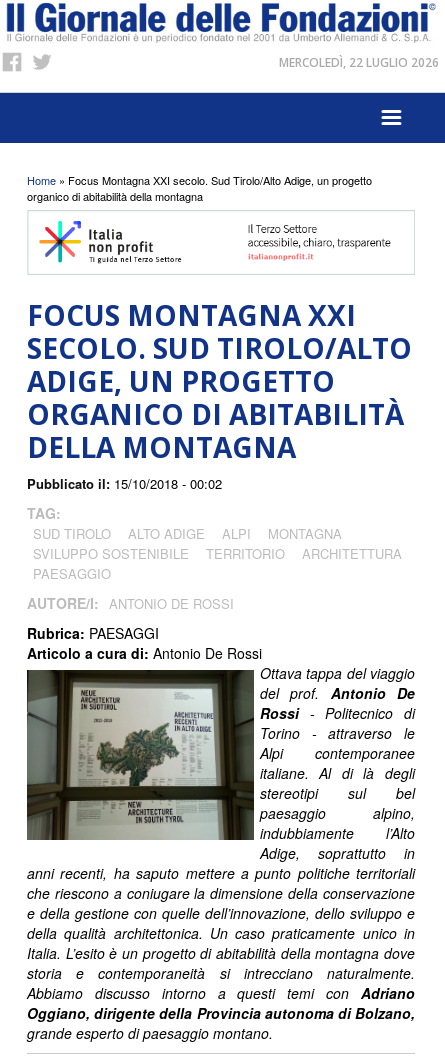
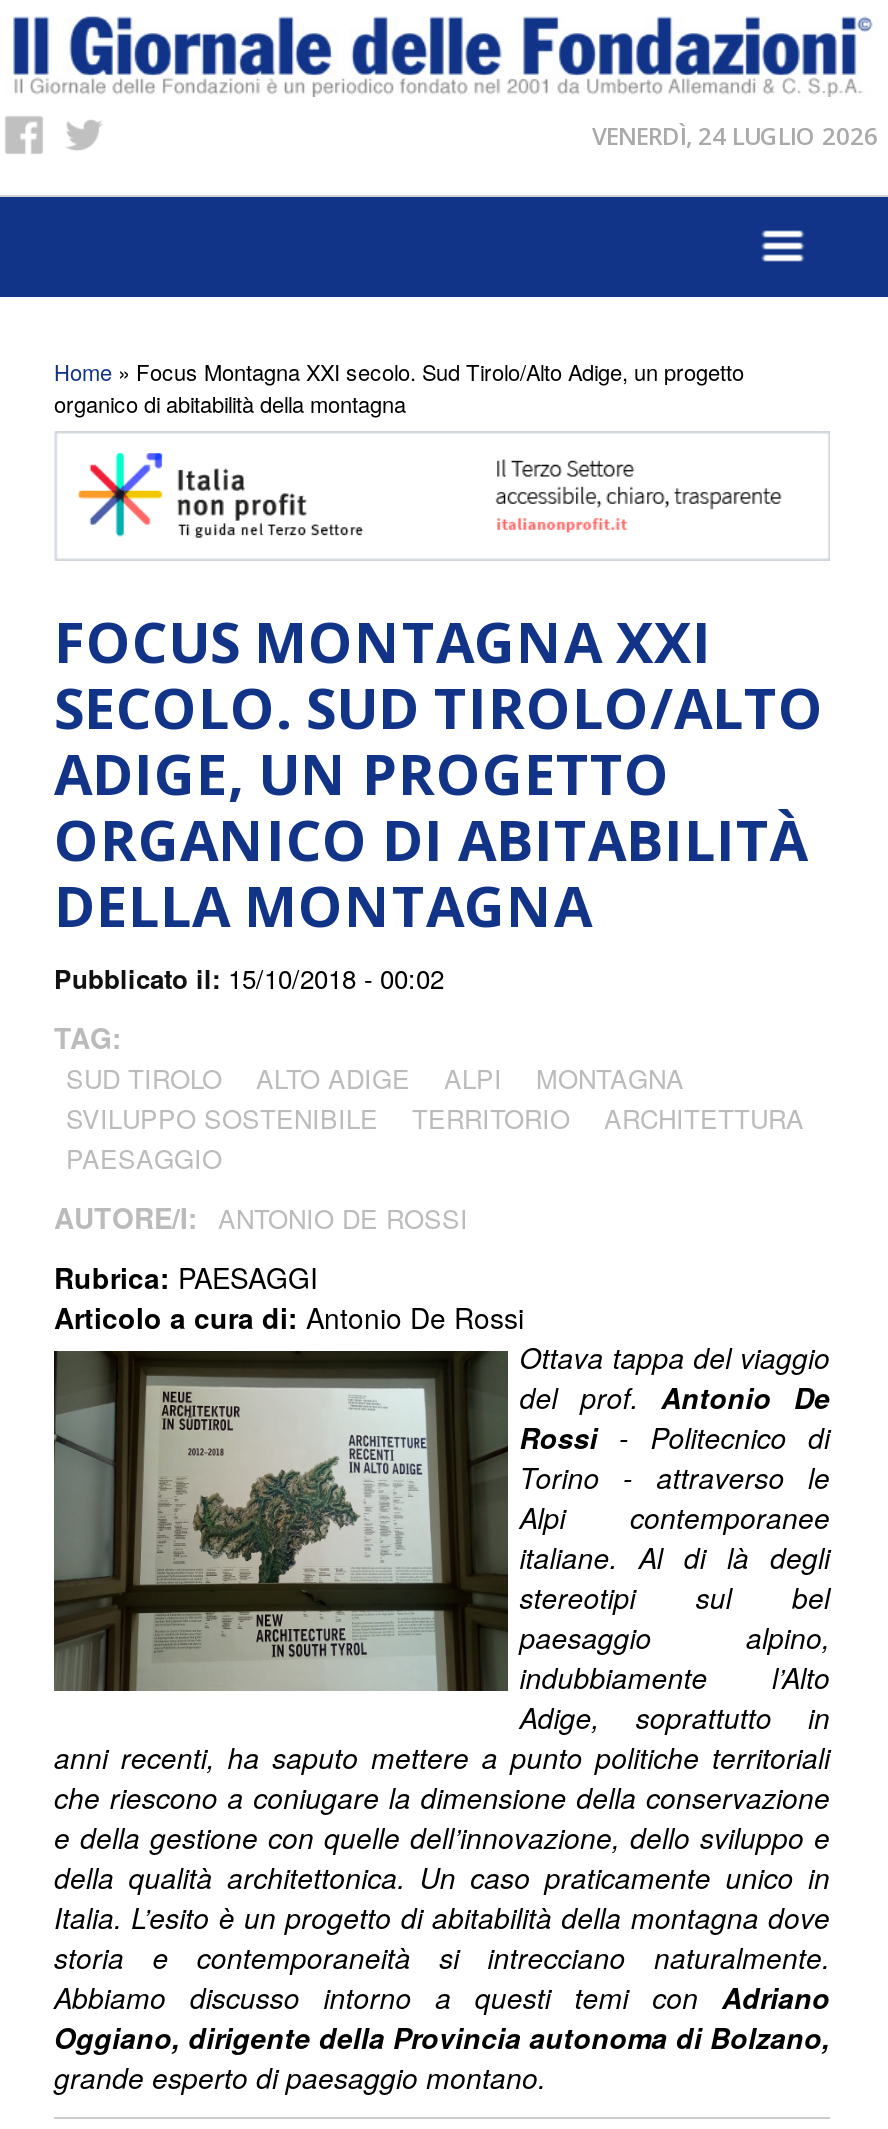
[279,54,439,71] MERCOLEDÌ, 22 LUGLIO 2026 -> [592,119,878,153] VENERDÌ, 24 LUGLIO 2026

